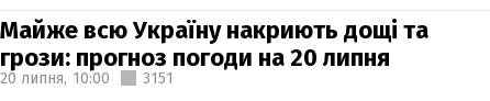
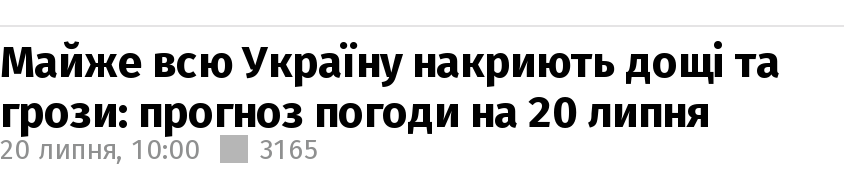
[0,69,174,87] 20 липня, 10:00 3151 -> [0,132,318,166] 20 липня, 10:00 3165

